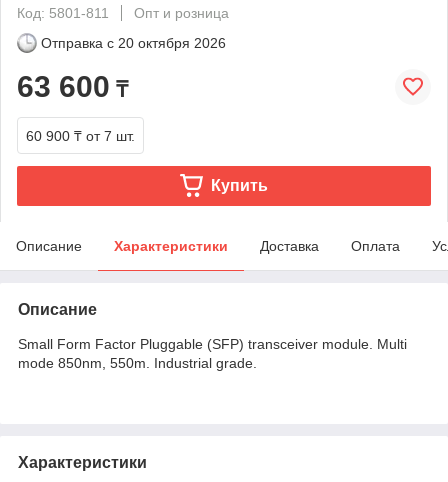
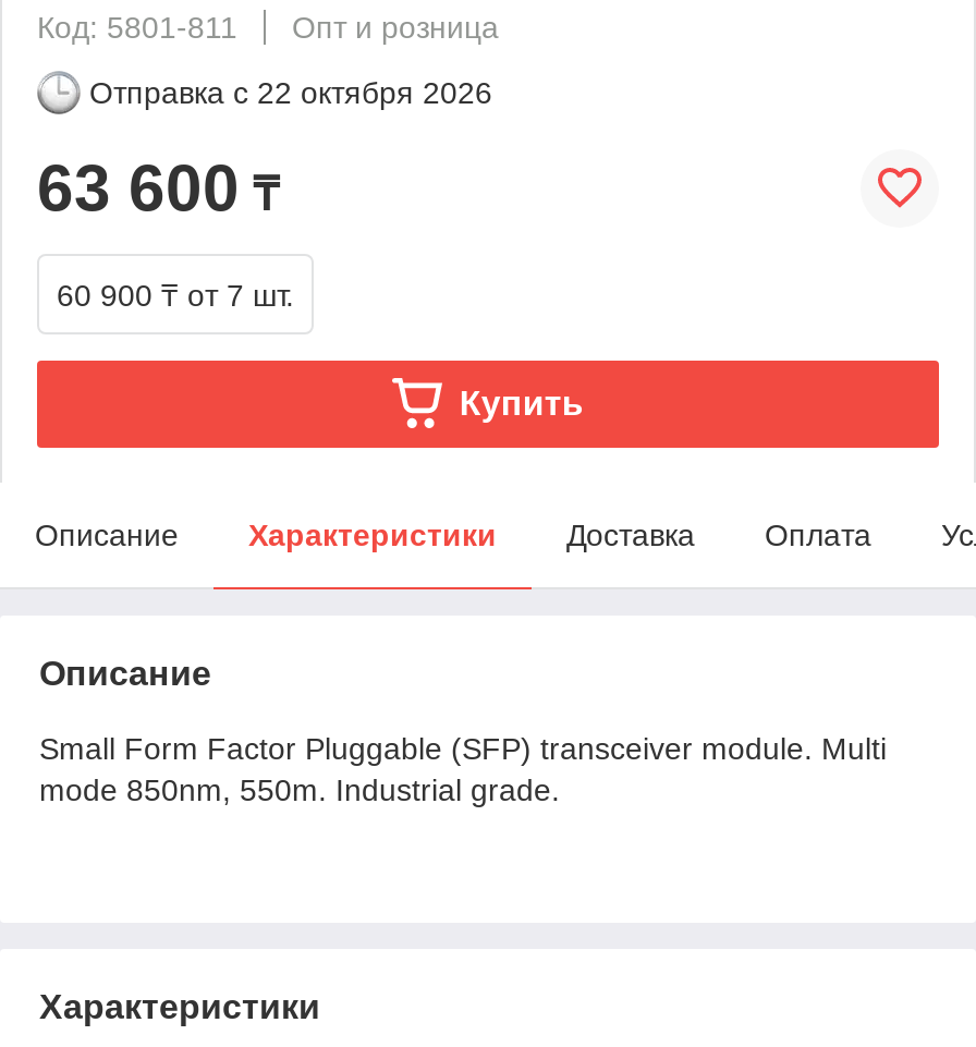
[41,35,226,51] Отправка с 20 октября 2026 -> [89,75,492,110] Отправка с 22 октября 2026

